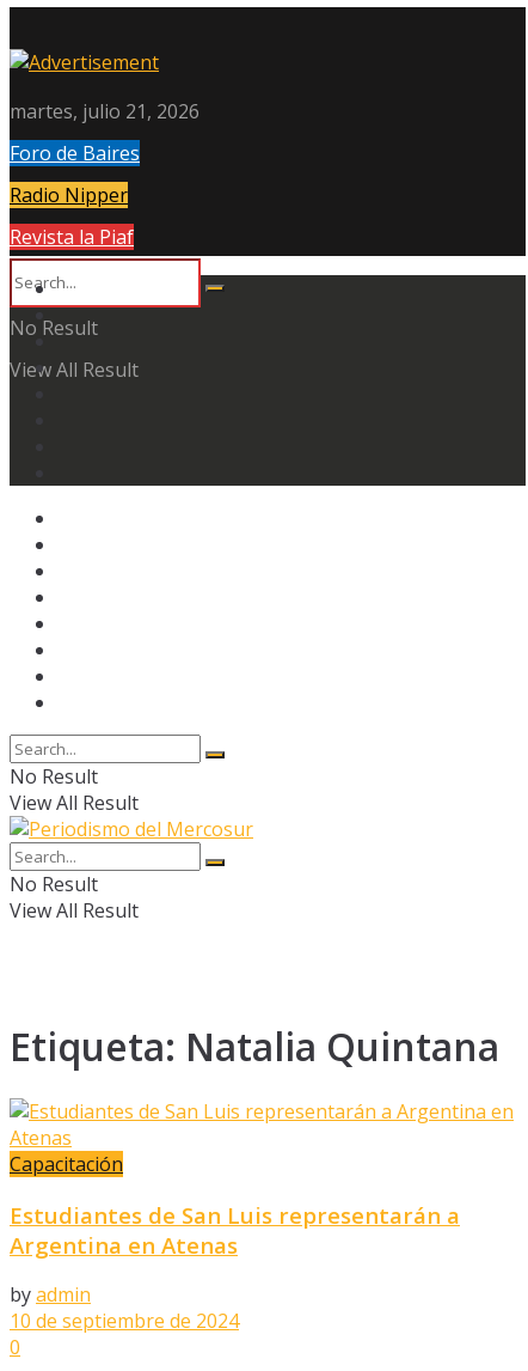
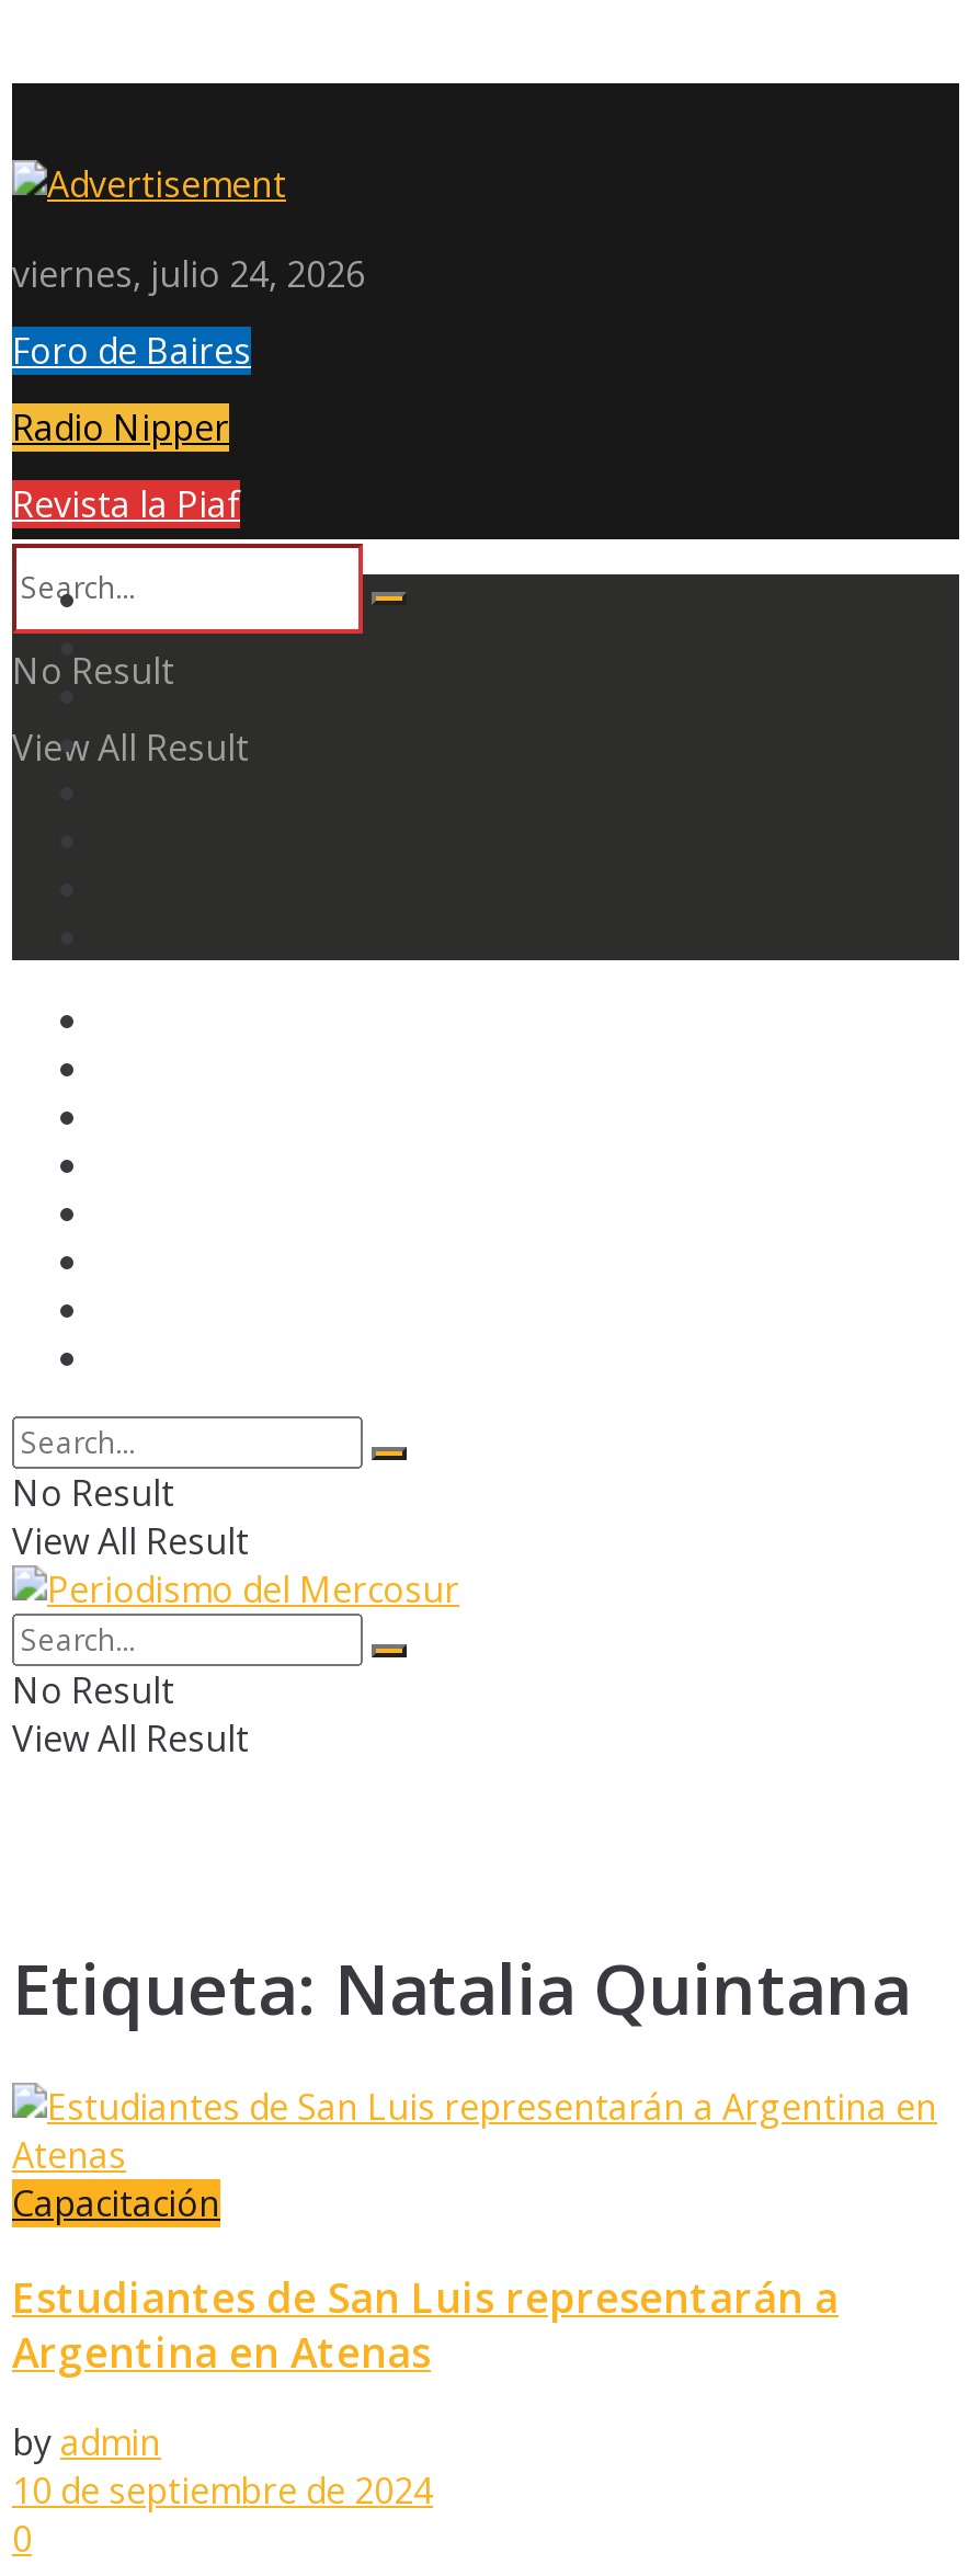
[10,98,199,124] martes, julio 21, 2026 -> [12,250,365,298] viernes, julio 24, 2026

